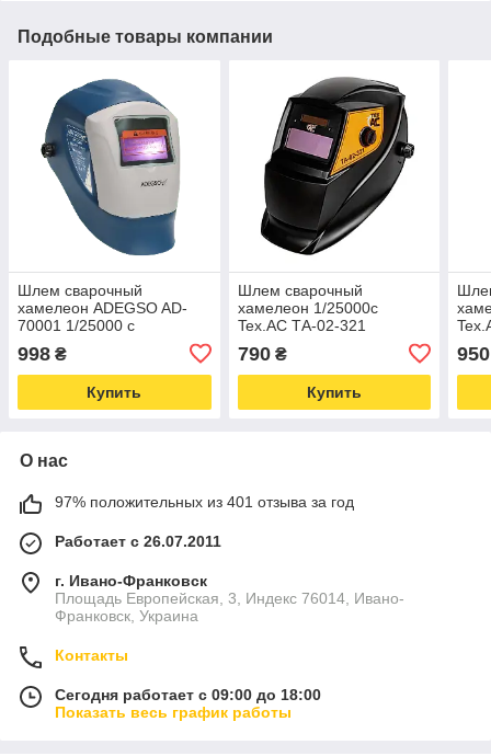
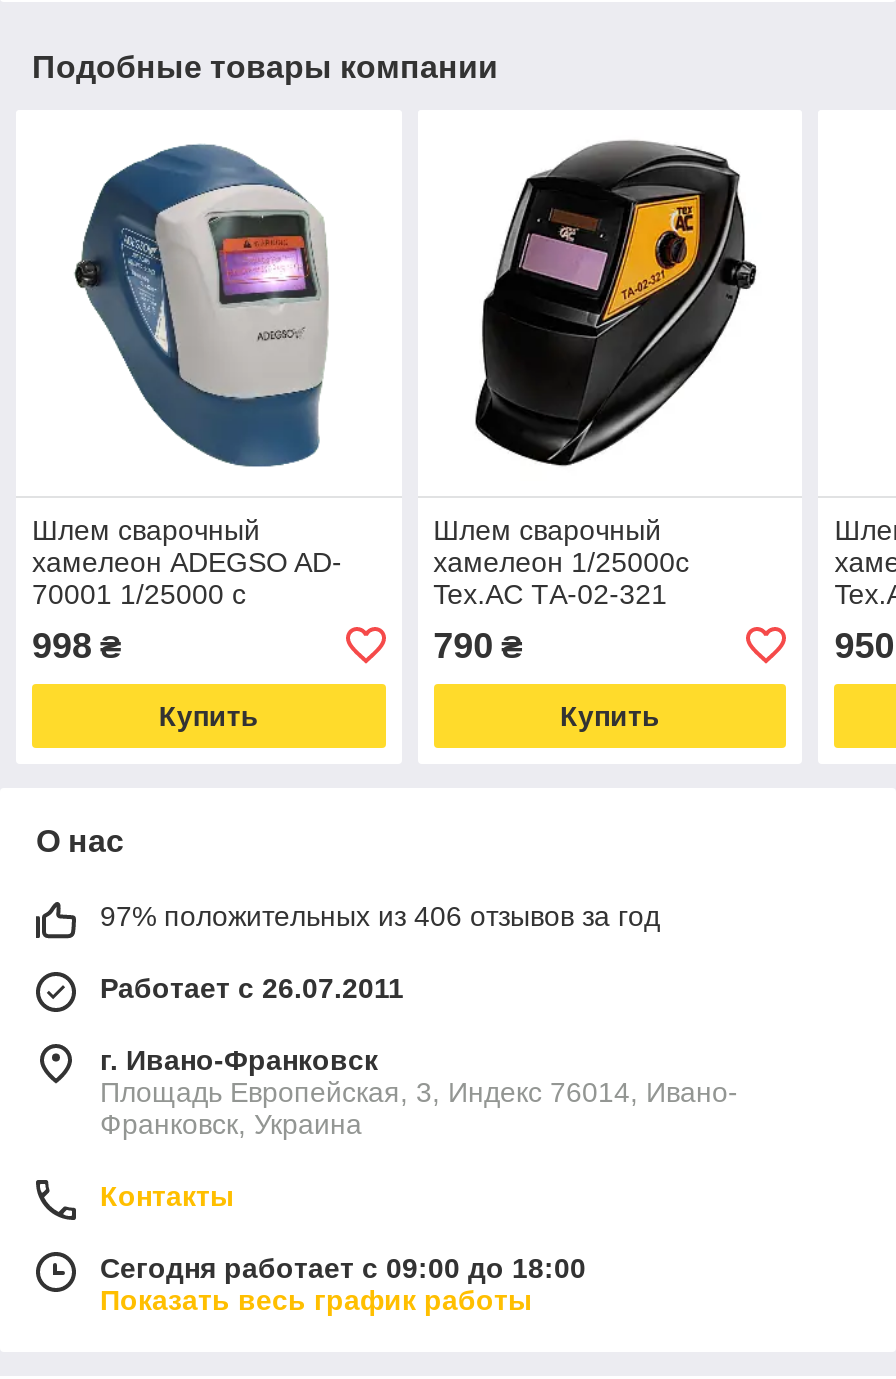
[55,493,354,510] 97% положительных из 401 отзыва за год -> [100,900,660,932] 97% положительных из 406 отзывов за год

